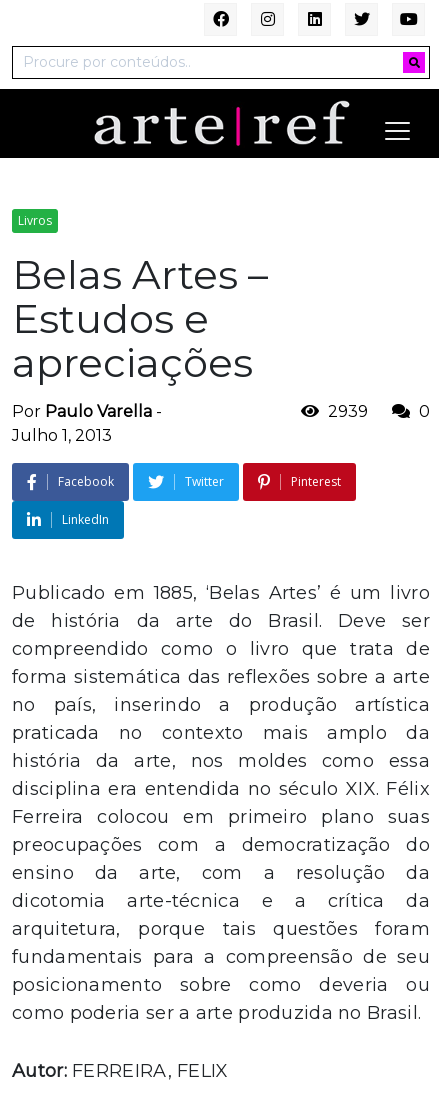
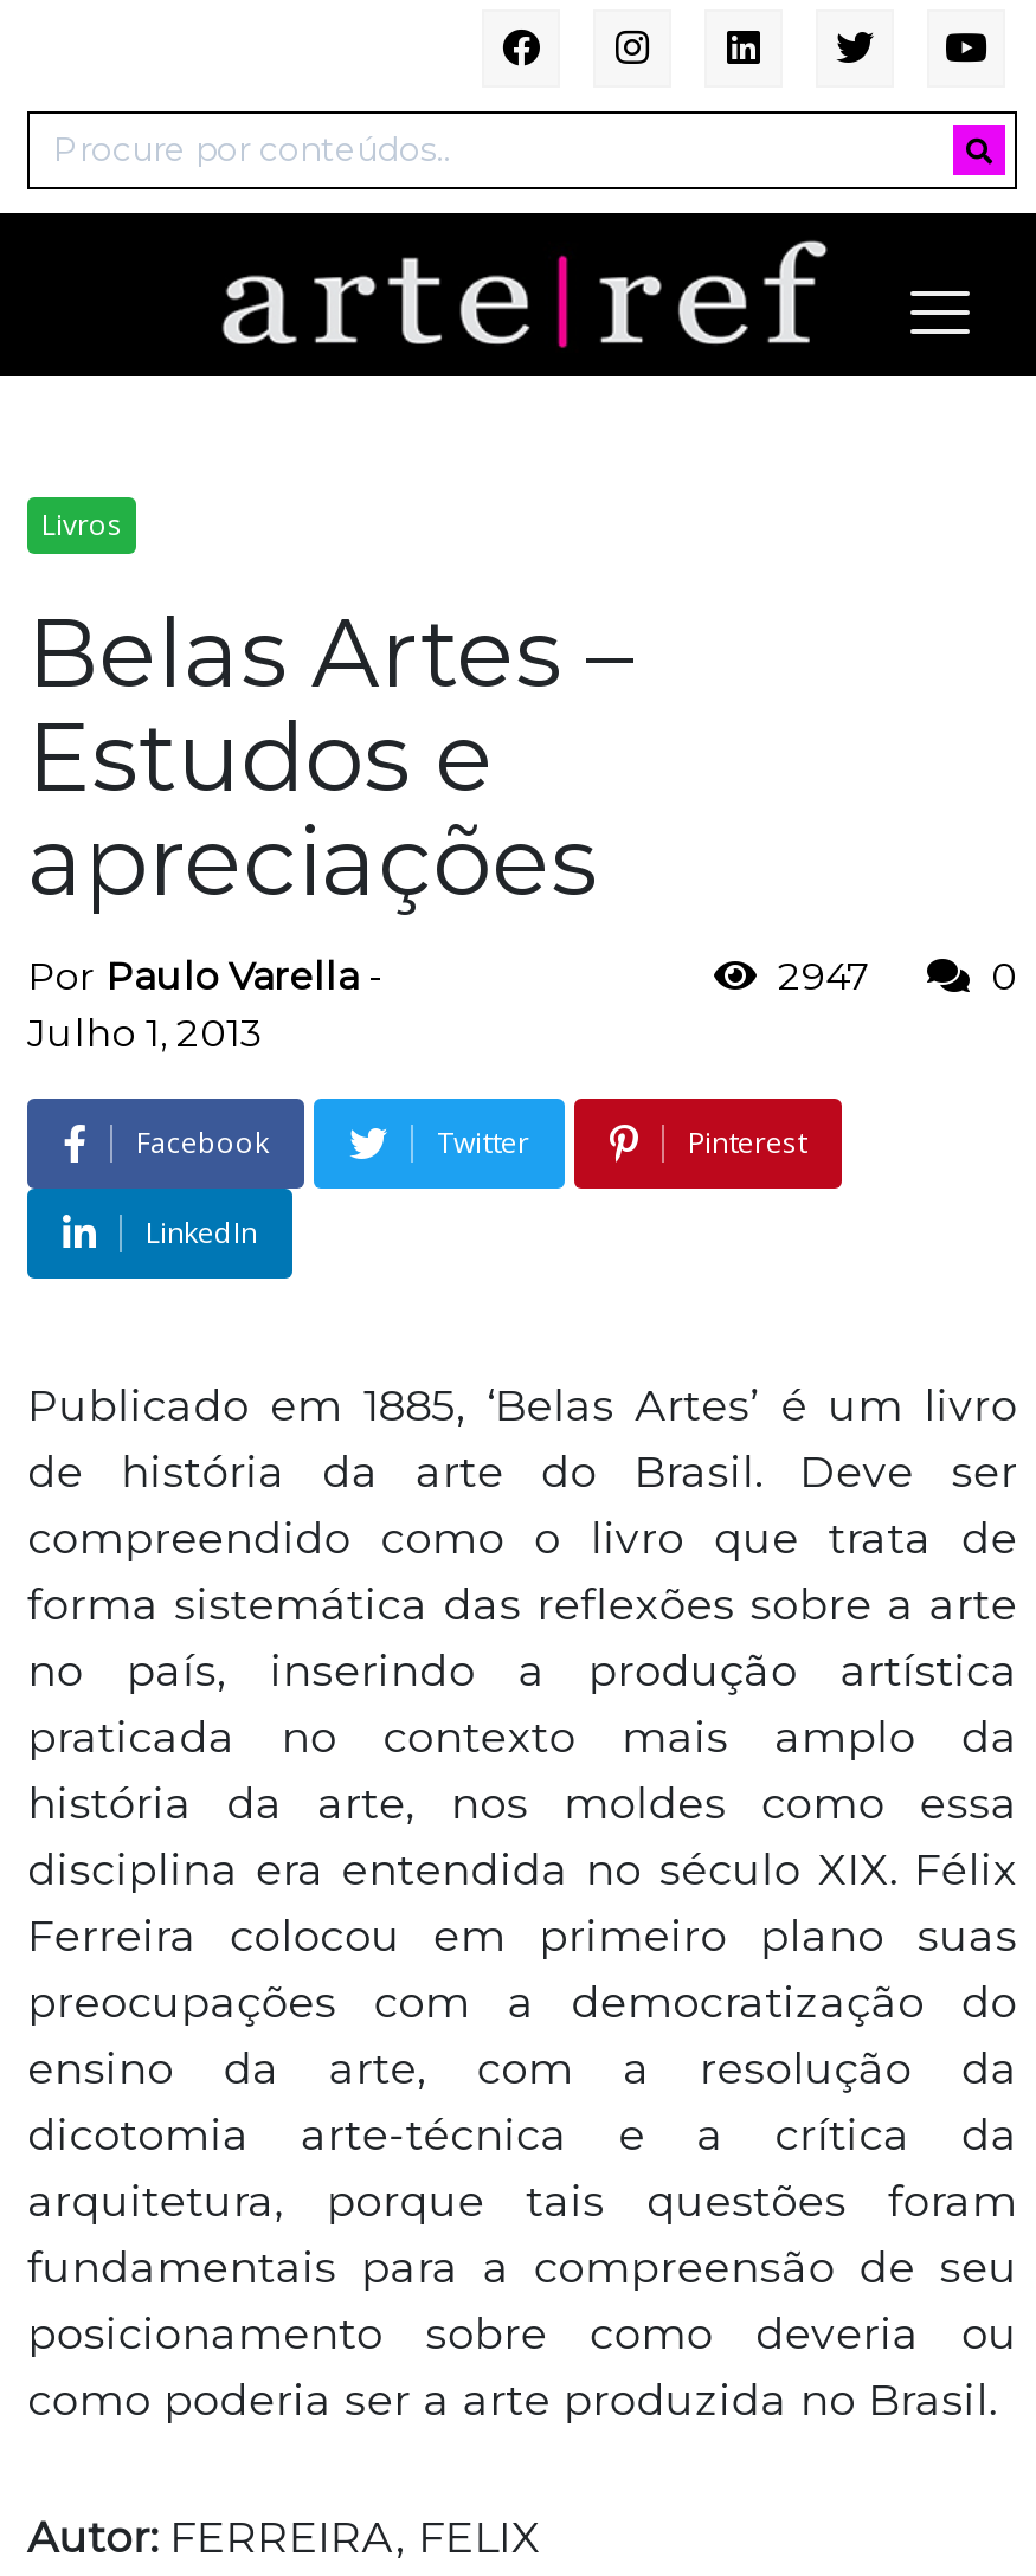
[324,402,372,421] 2939 -> [768,955,880,1000] 2947

